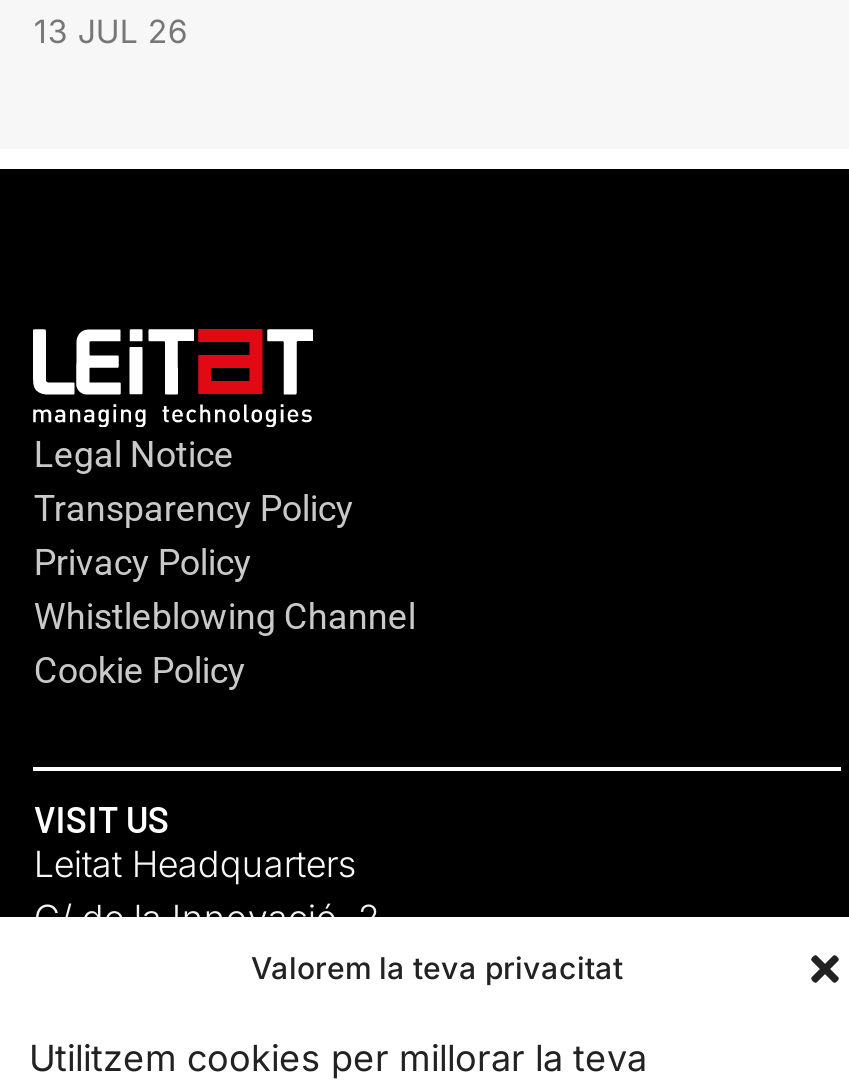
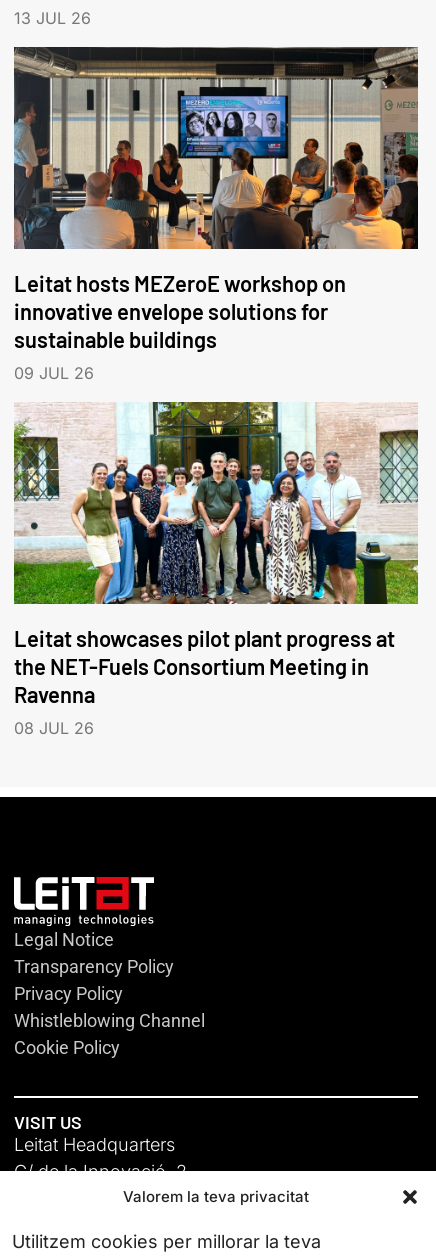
none -> [13,46,419,383] [image] | Leitat hosts MEZeroE workshop on | innovative envelope solutions for | sustainable buildings | 09 JUL 26
none -> [13,401,419,737] [image] | Leitat showcases pilot plant progress at | the NET-Fuels Consortium Meeting in | Ravenna | 08 JUL 26

